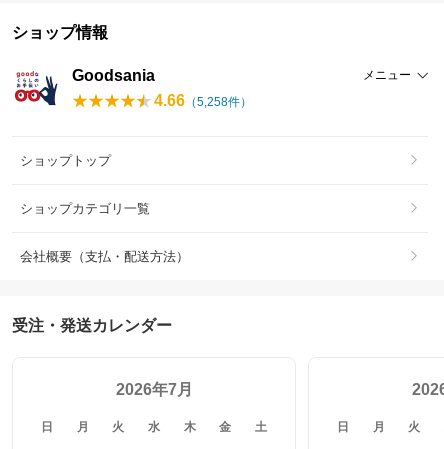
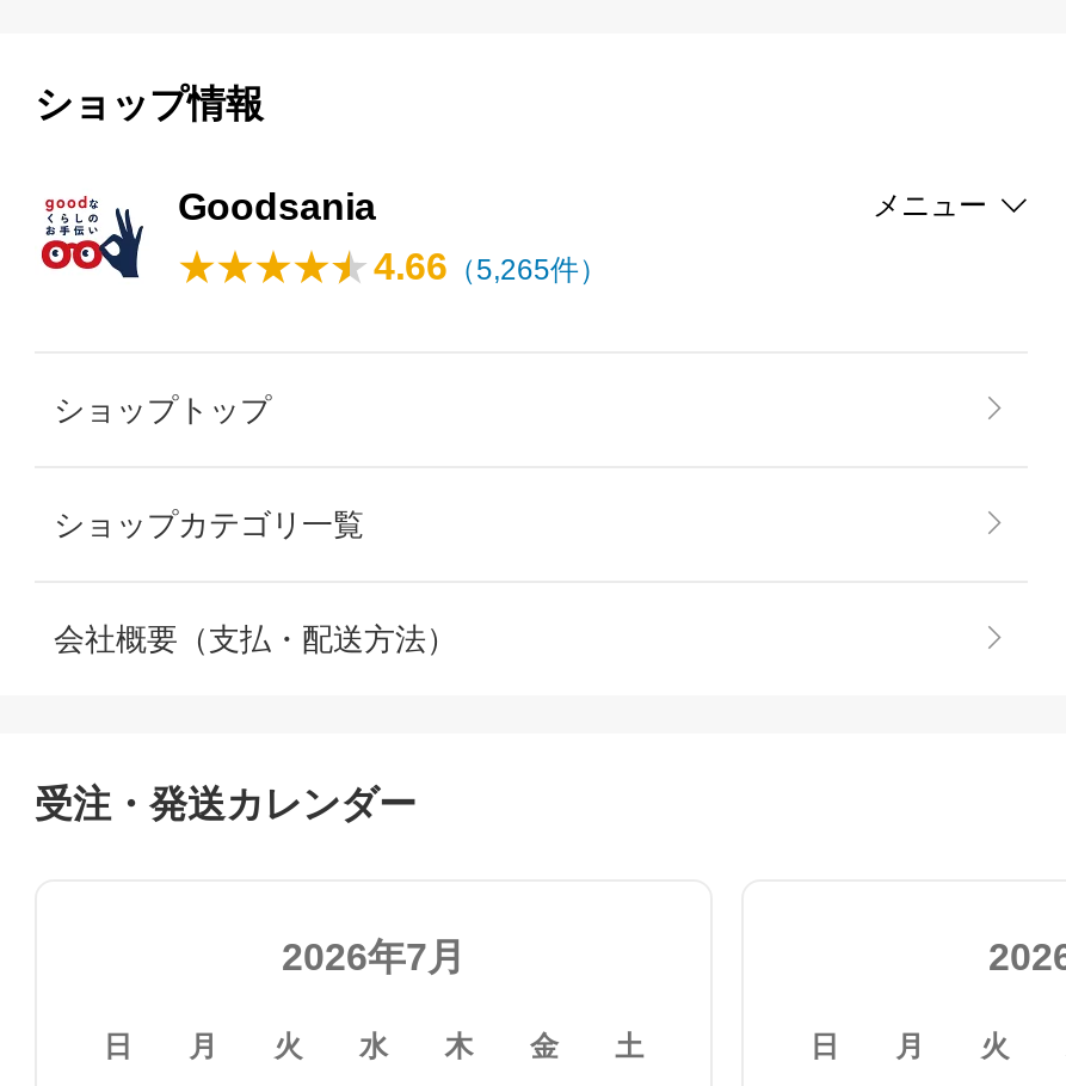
[154,92,252,109] 4.66（5,258件） -> [374,245,608,286] 4.66（5,265件）

